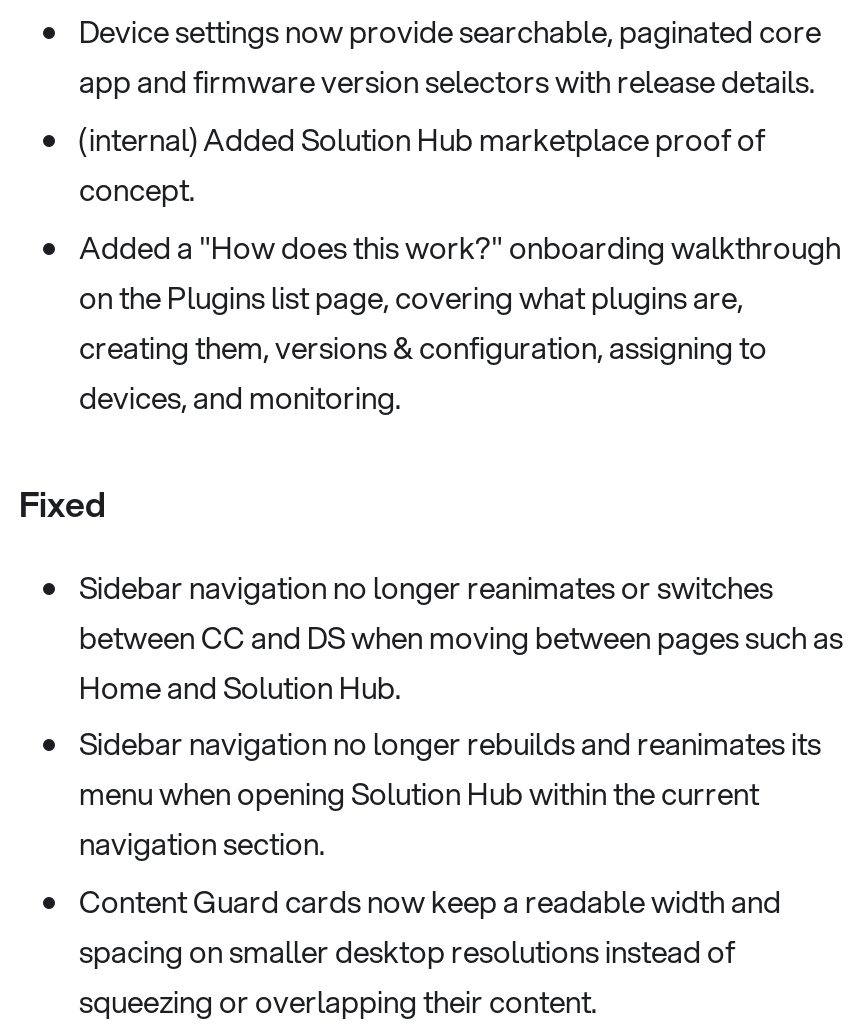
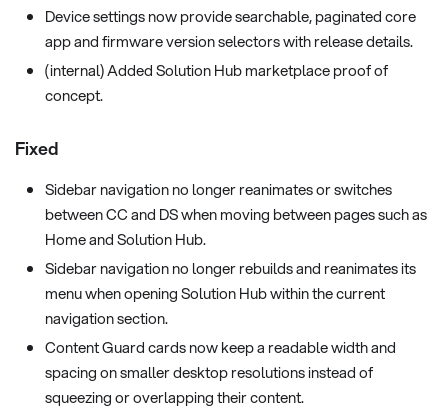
[79,225,841,419] Added a "How does this work?" onboarding walkthrough | on the Plugins list page, covering what plugins are, | creating them, versions & configuration, assigning to | devices, and monitoring. -> none

